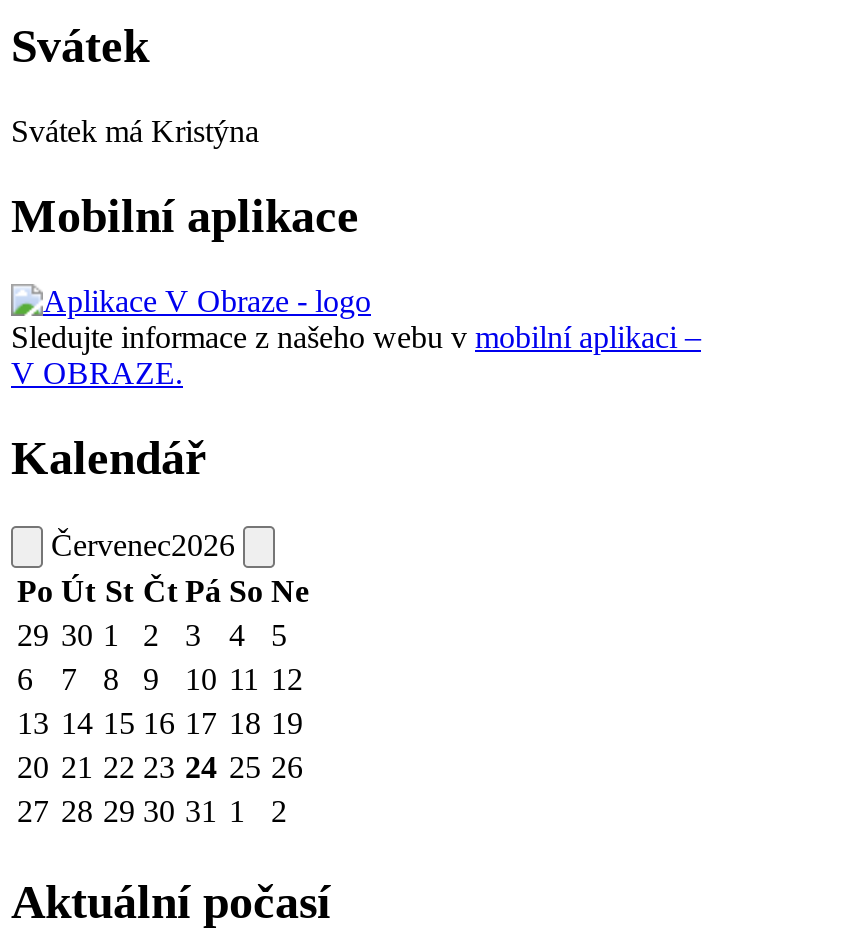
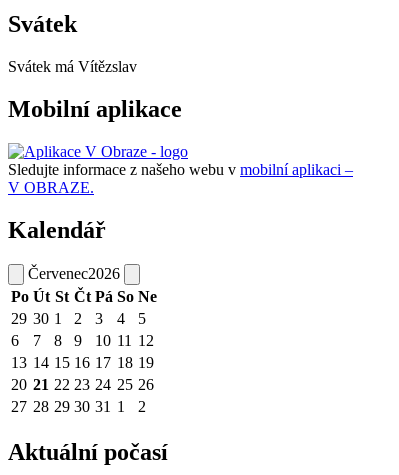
[11,114,259,148] Svátek má Kristýna -> [8,58,137,75] Svátek má Vítězslav

